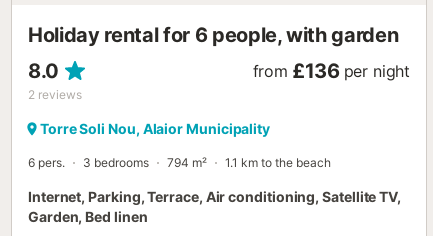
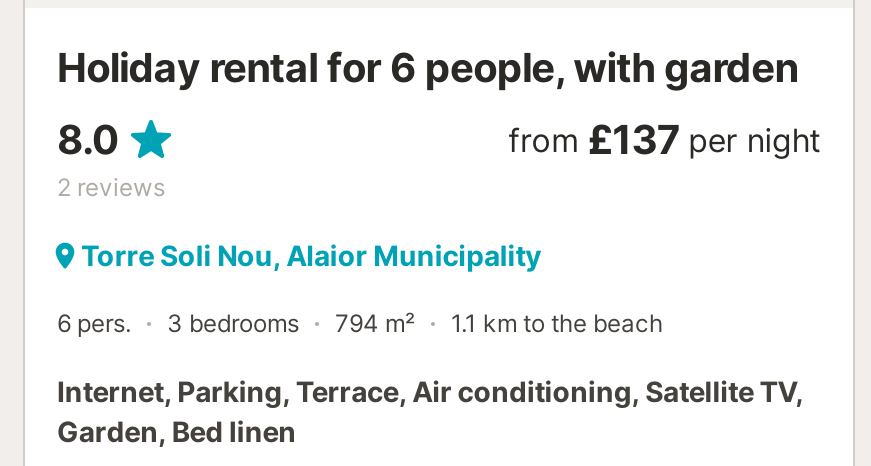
[253,59,410,83] from £136 per night -> [508,116,821,164] from £137 per night

